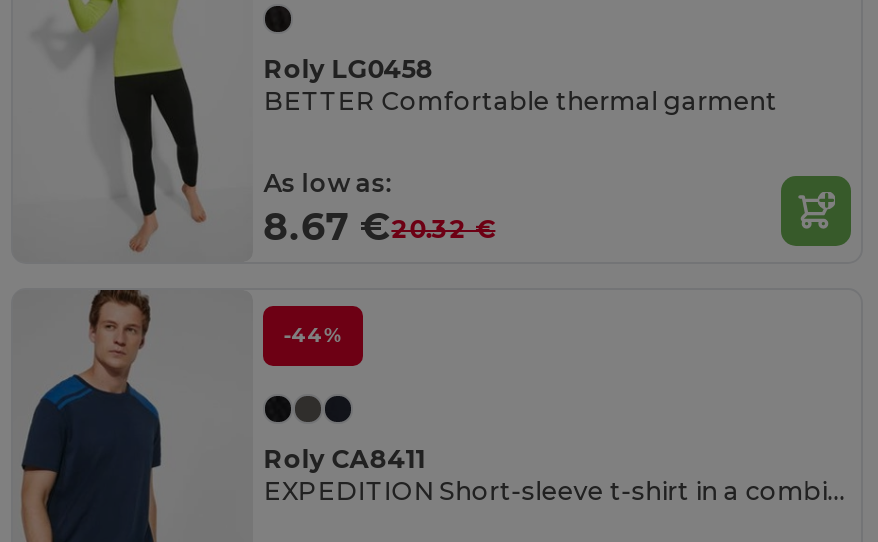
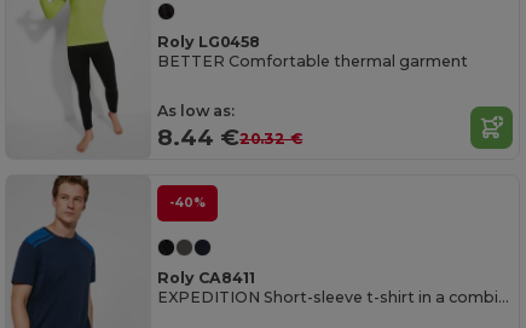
[263,204,495,250] 8.67 €20.32 € -> [157,124,303,152] 8.44 €20.32 €
[283,322,343,348] -44% -> [170,195,206,211] -40%

